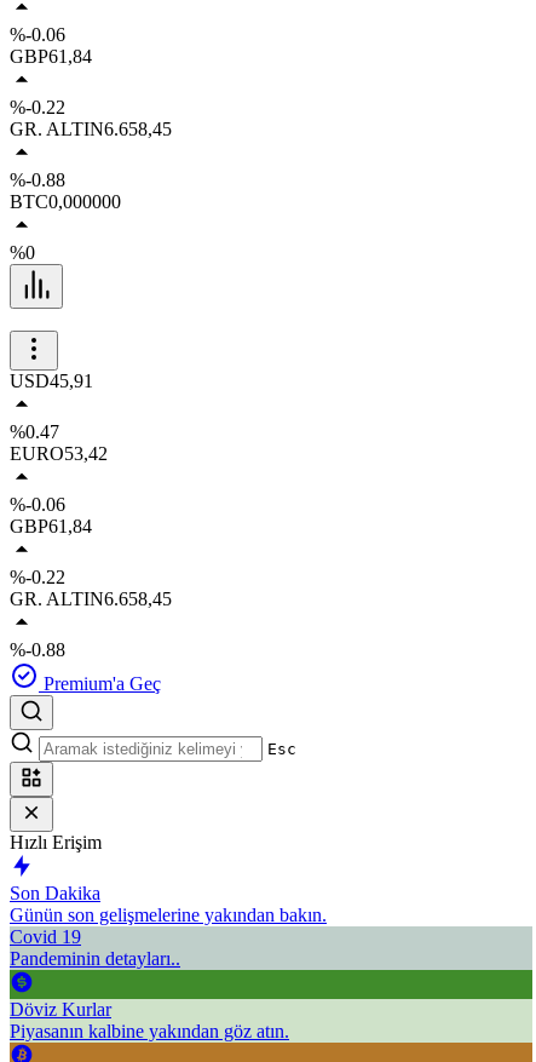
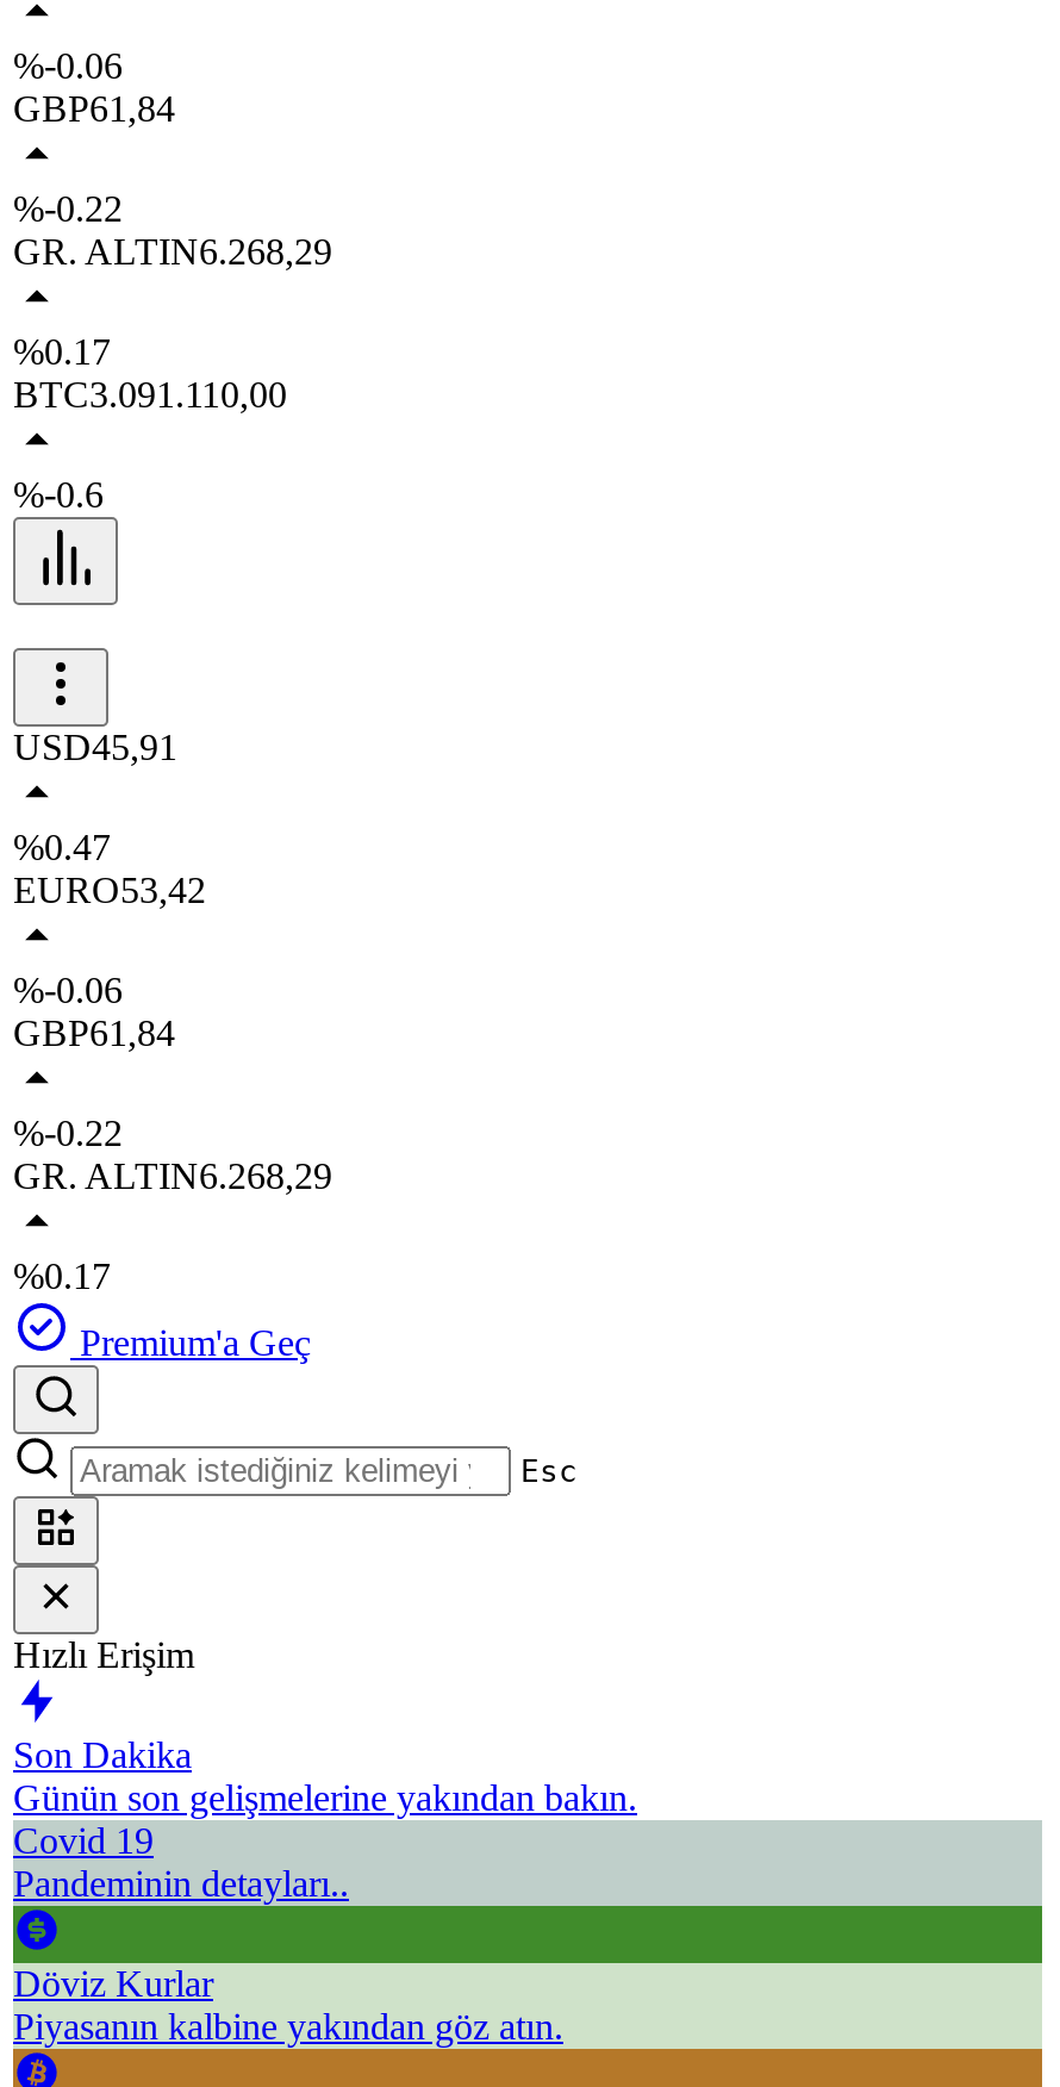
[10,119,172,139] GR. ALTIN6.658,45 -> [13,231,332,272] GR. ALTIN6.268,29
[10,170,65,190] %-0.88 -> [13,331,111,372] %0.17
[10,191,121,212] BTC0,000000 -> [13,374,287,415] BTC3.091.110,00
[10,242,35,263] %0 -> [13,474,104,515] %-0.6
[10,589,172,609] GR. ALTIN6.658,45 -> [13,1155,332,1196] GR. ALTIN6.268,29
[10,639,65,660] %-0.88 -> [13,1256,111,1296] %0.17

